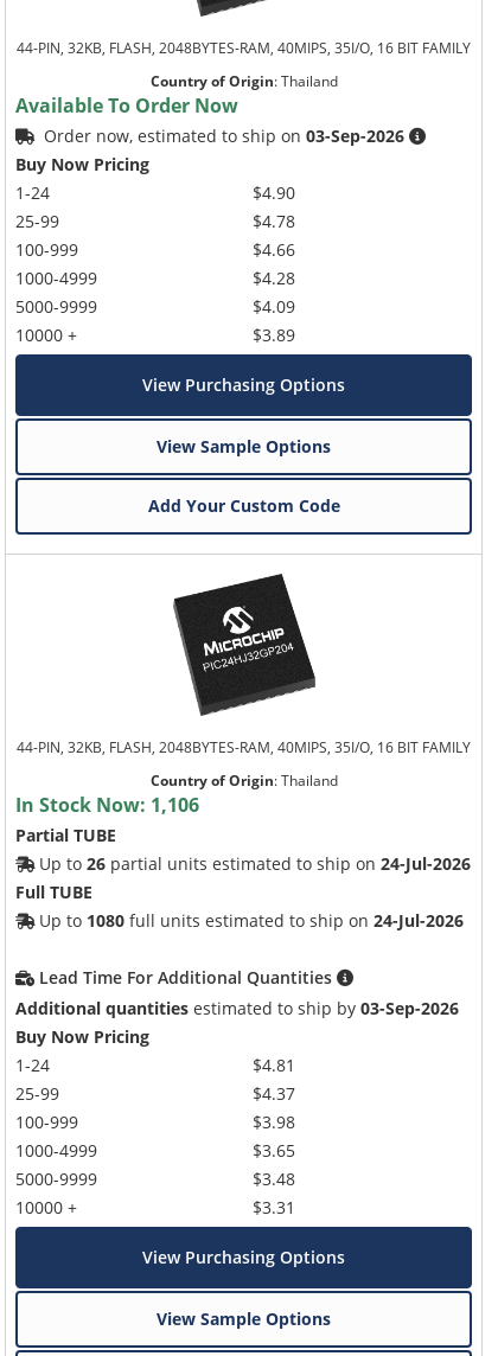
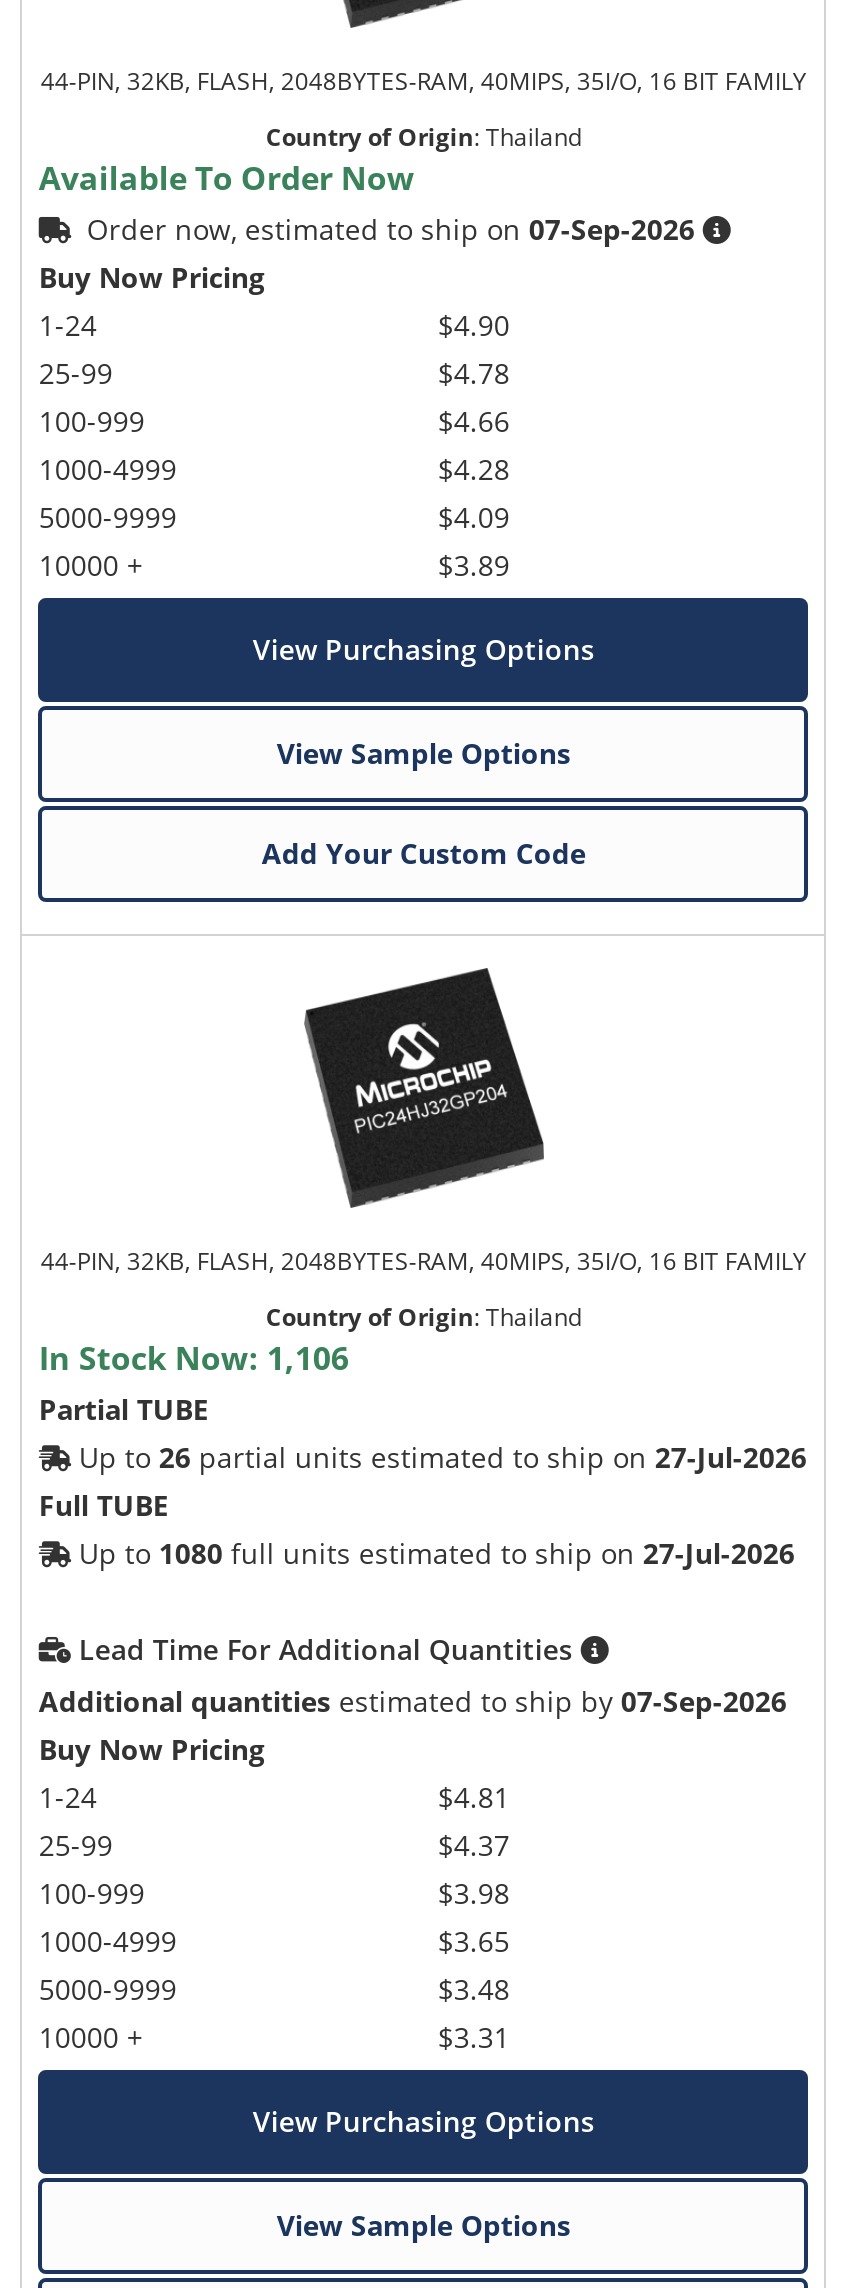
[44,124,405,147] Order now, estimated to ship on 03-Sep-2026 -> [87,209,695,247] Order now, estimated to ship on 07-Sep-2026
[40,852,471,874] Up to 26 partial units estimated to ship on 24-Jul-2026 -> [79,1437,807,1475] Up to 26 partial units estimated to ship on 27-Jul-2026
[40,909,464,931] Up to 1080 full units estimated to ship on 24-Jul-2026 -> [79,1533,795,1571] Up to 1080 full units estimated to ship on 27-Jul-2026
[16,996,459,1019] Additional quantities estimated to ship by 03-Sep-2026 -> [39,1681,787,1719] Additional quantities estimated to ship by 07-Sep-2026

